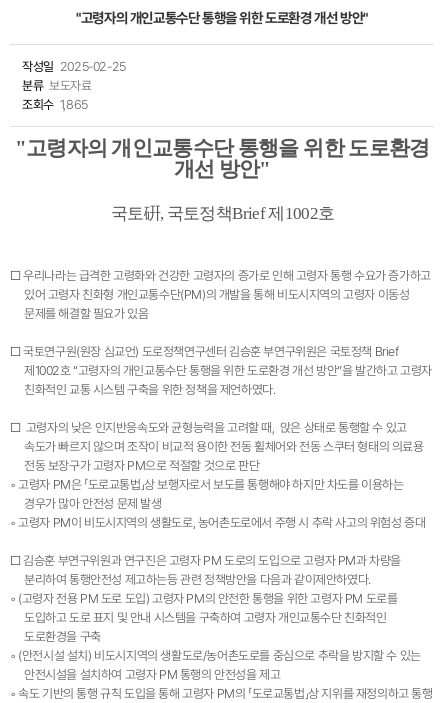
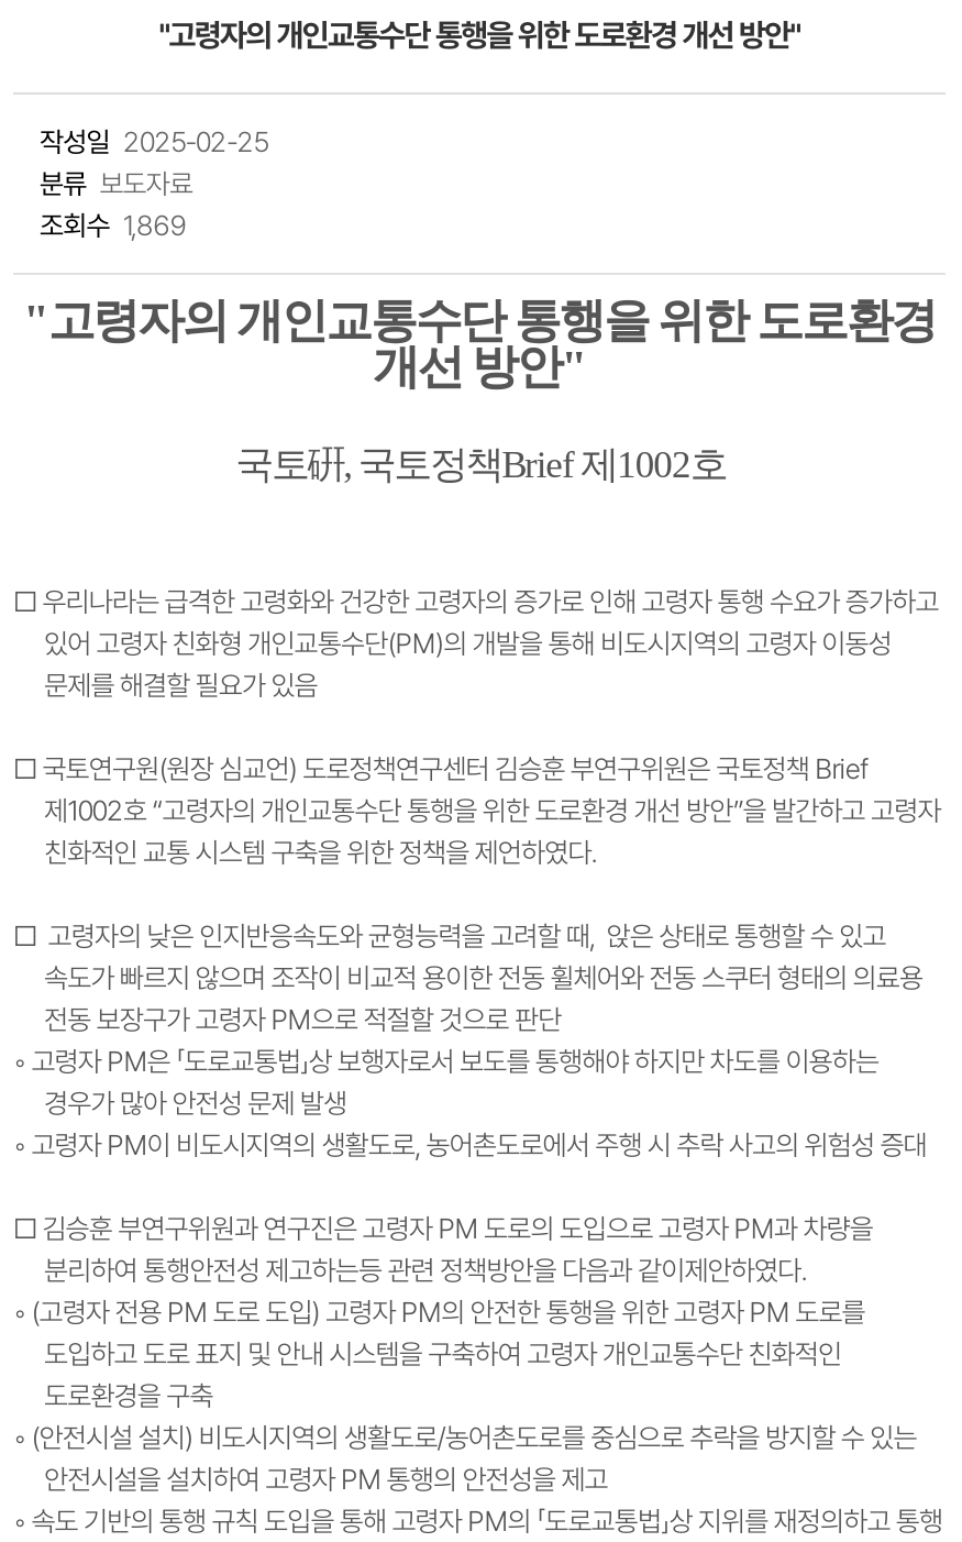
[22,97,88,112] 조회수 1,865 -> [40,209,186,242] 조회수 1,869

